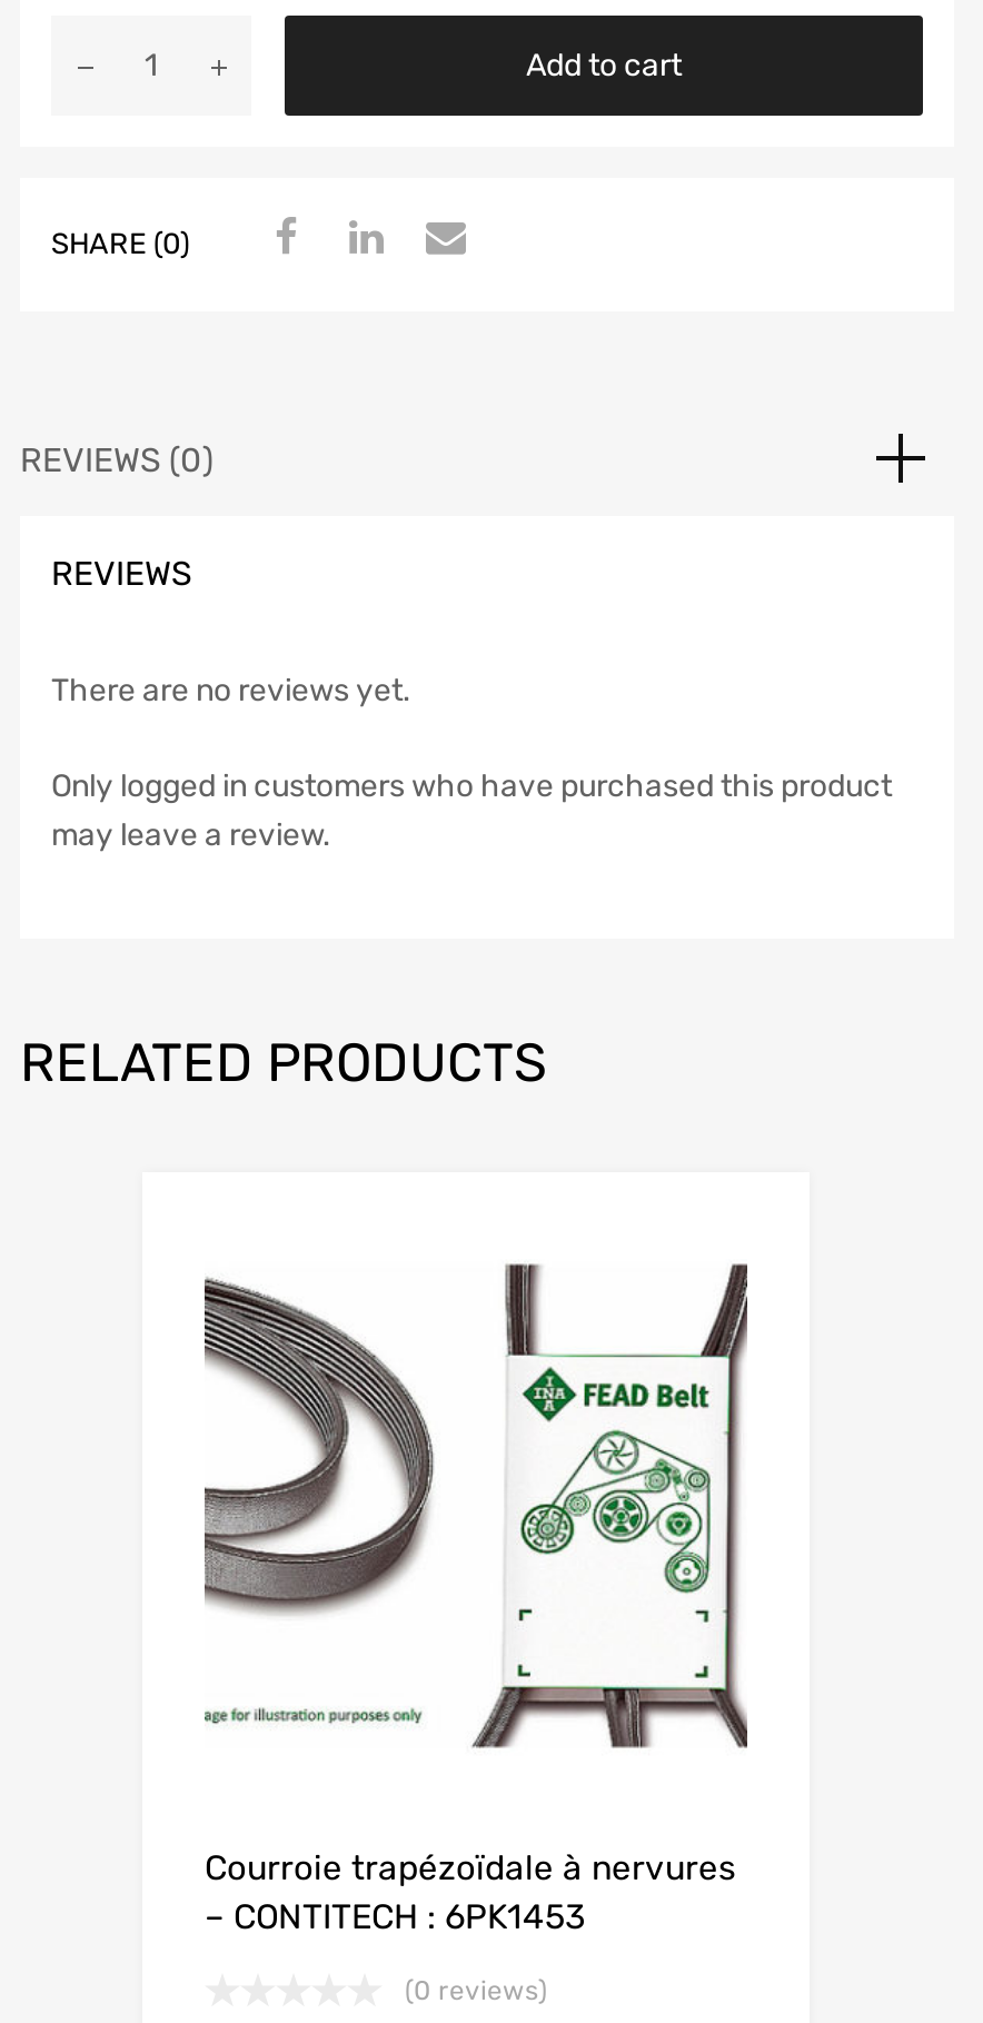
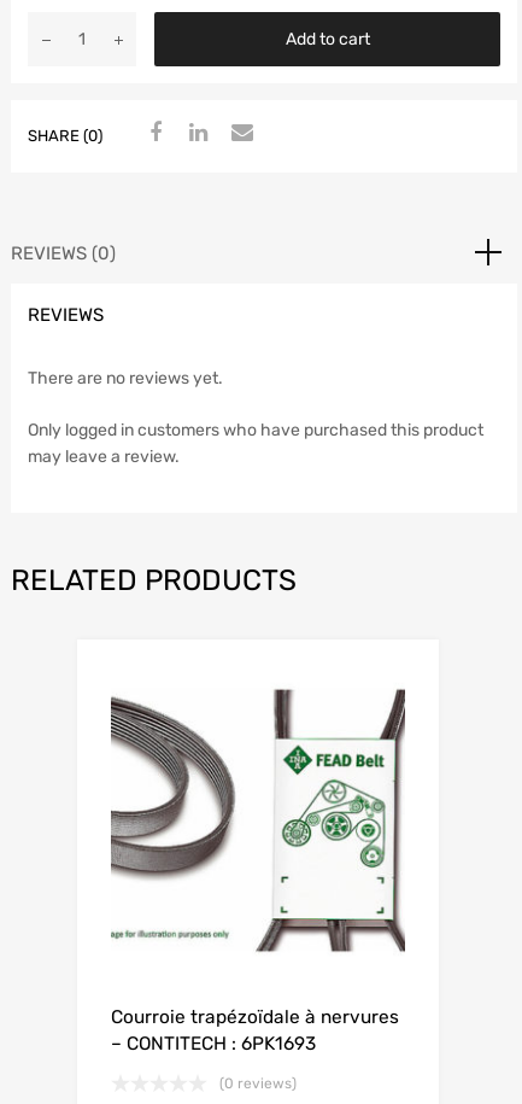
[205,1896,585,1936] – CONTITECH : 6PK1453 -> [111,1032,316,1054] – CONTITECH : 6PK1693

